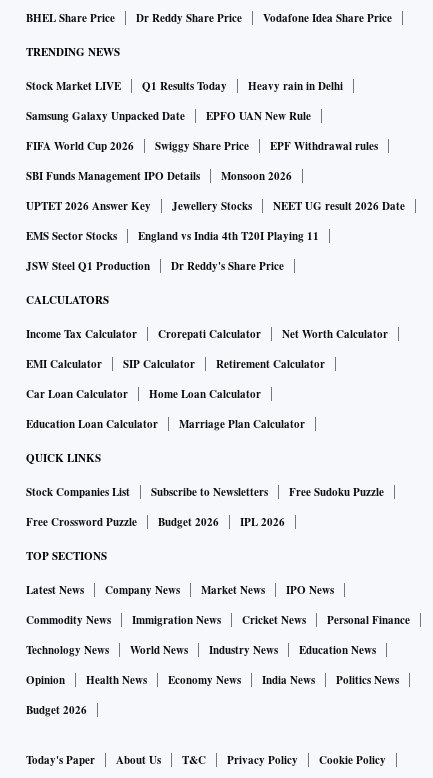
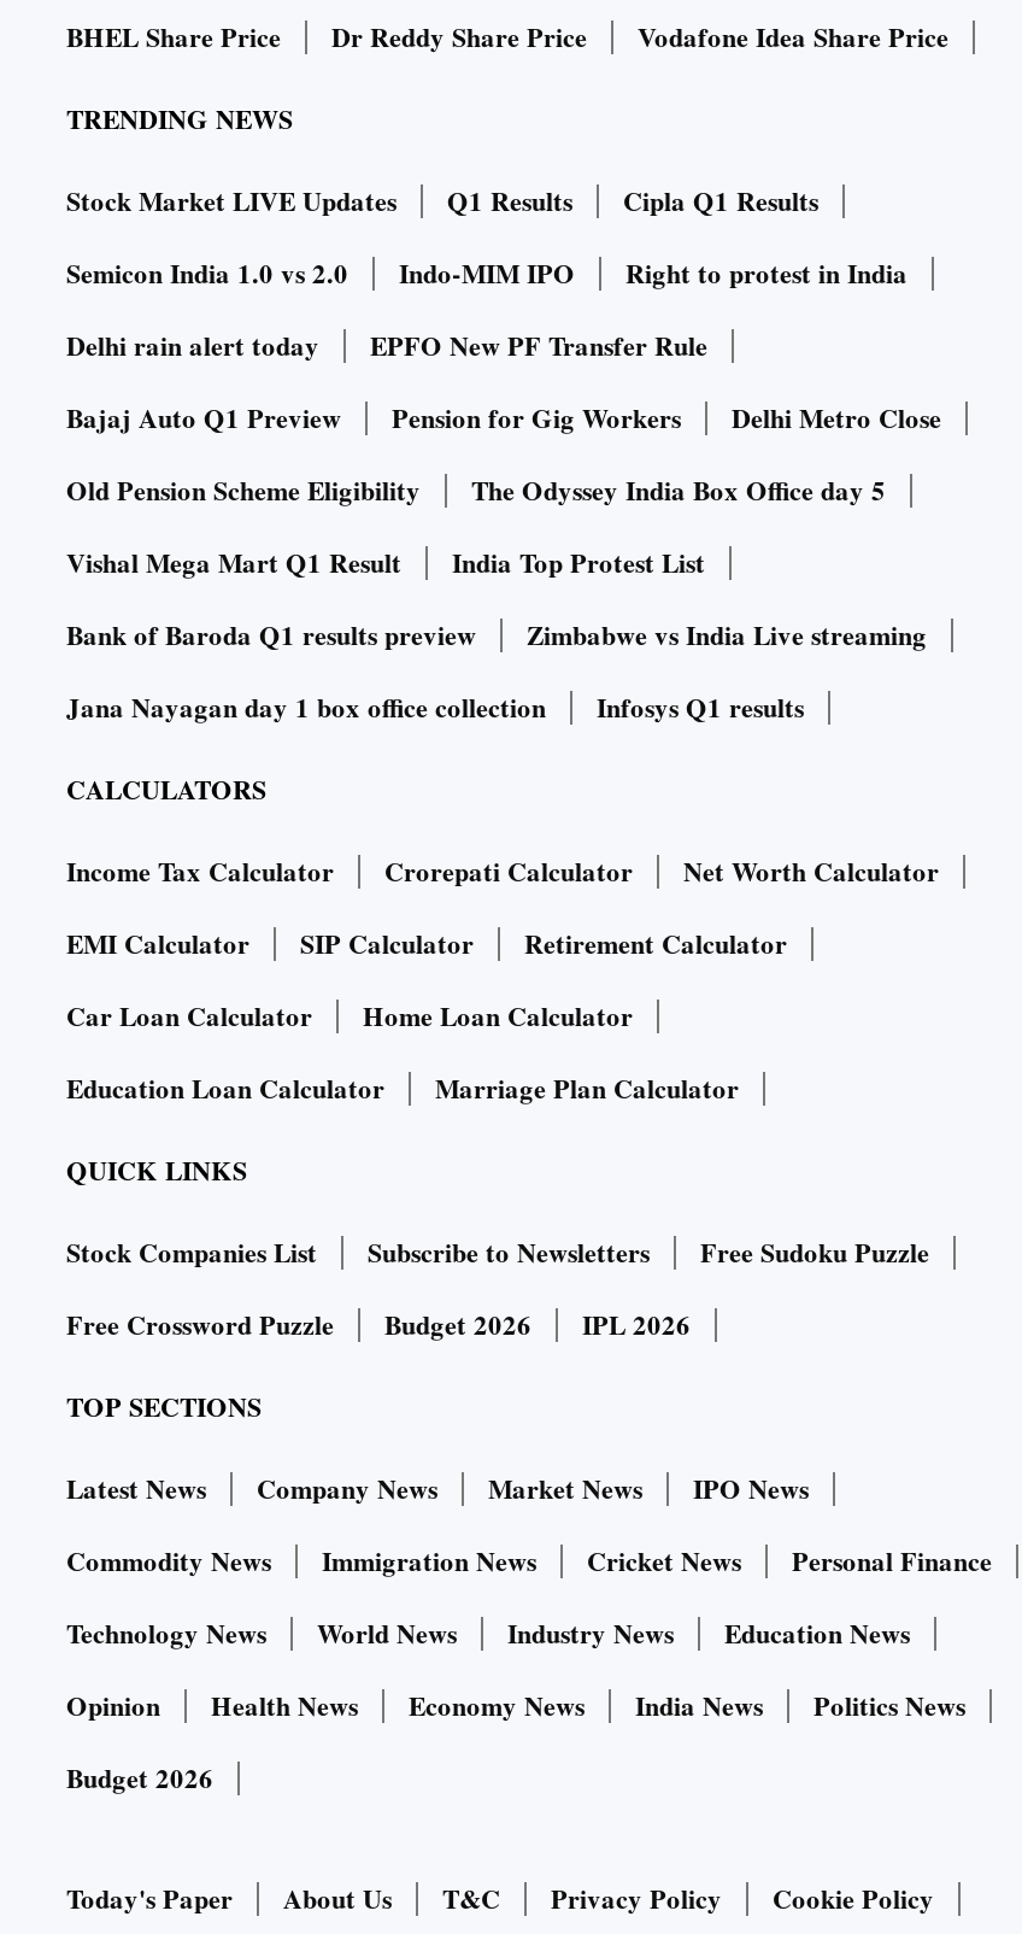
[26,78,405,274] Stock Market LIVE | Q1 Results Today | Heavy rain in Delhi | Samsung Galaxy Unpacked Date | EPFO UAN New Rule | FIFA World Cup 2026 | Swiggy Share Price | EPF Withdrawal rules | SBI Funds Management IPO Details | Monsoon 2026 | UPTET 2026 Answer Key | Jewellery Stocks | NEET UG result 2026 Date | EMS Sector Stocks | England vs India 4th T20I Playing 11 | JSW Steel Q1 Production | Dr Reddy's Share Price -> [66,182,941,727] Stock Market LIVE Updates | Q1 Results | Cipla Q1 Results | Semicon India 1.0 vs 2.0 | Indo-MIM IPO | Right to protest in India | Delhi rain alert today | EPFO New PF Transfer Rule | Bajaj Auto Q1 Preview | Pension for Gig Workers | Delhi Metro Close | Old Pension Scheme Eligibility | The Odyssey India Box Office day 5 | Vishal Mega Mart Q1 Result | India Top Protest List | Bank of Baroda Q1 results preview | Zimbabwe vs India Live streaming | Jana Nayagan day 1 box office collection | Infosys Q1 results

